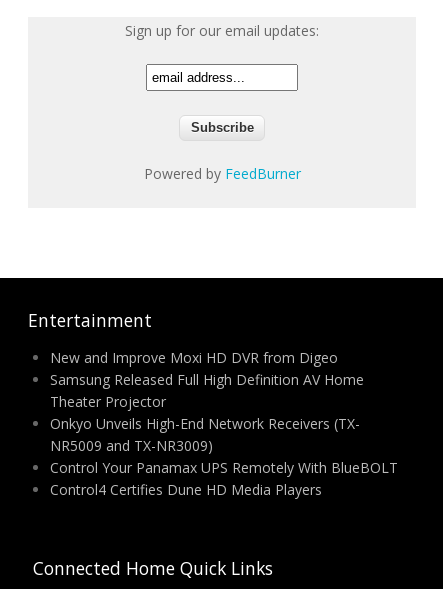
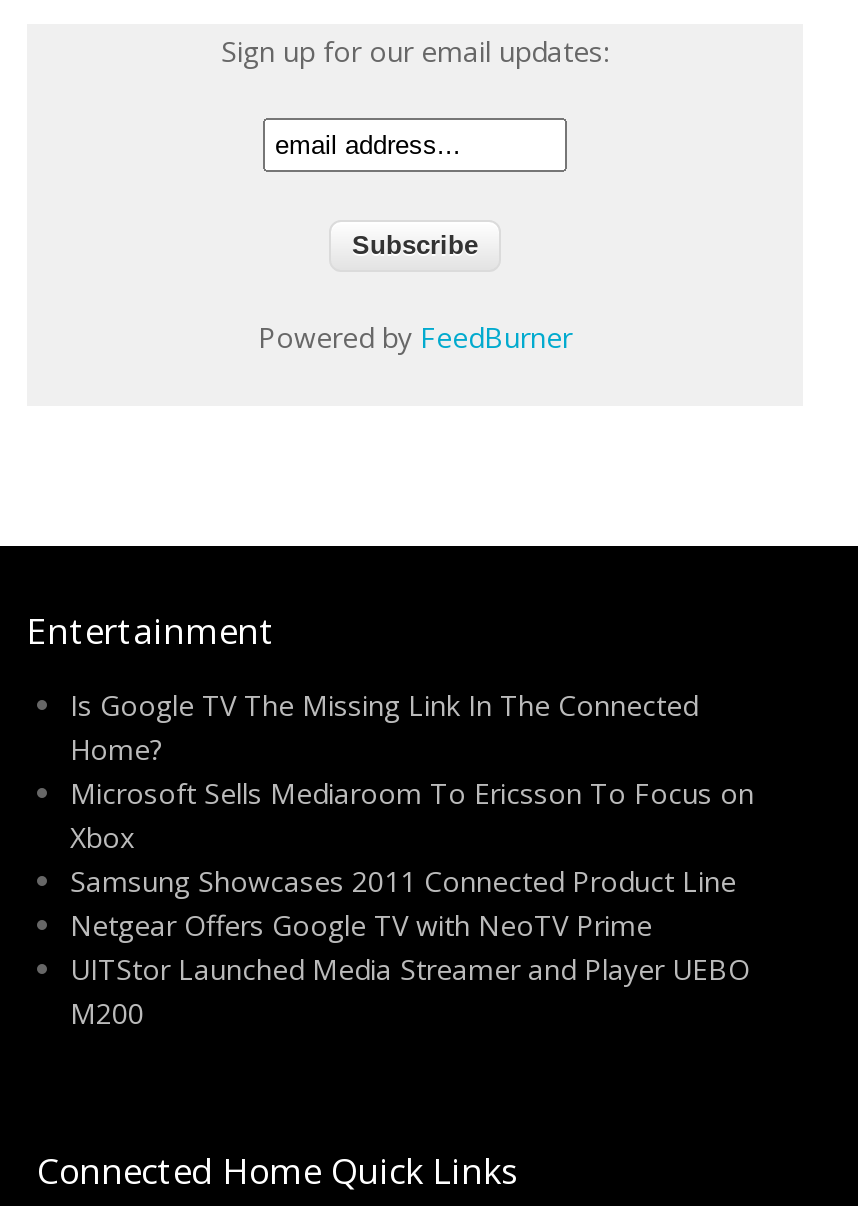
[49,348,397,499] New and Improve Moxi HD DVR from Digeo | Samsung Released Full High Definition AV Home | Theater Projector | Onkyo Unveils High-End Network Receivers (TX- | NR5009 and TX-NR3009) | Control Your Panamax UPS Remotely With BlueBOLT | Control4 Certifies Dune HD Media Players -> [70,686,754,1032] Is Google TV The Missing Link In The Connected | Home? | Microsoft Sells Mediaroom To Ericsson To Focus on | Xbox | Samsung Showcases 2011 Connected Product Line | Netgear Offers Google TV with NeoTV Prime | UITStor Launched Media Streamer and Player UEBO | M200

